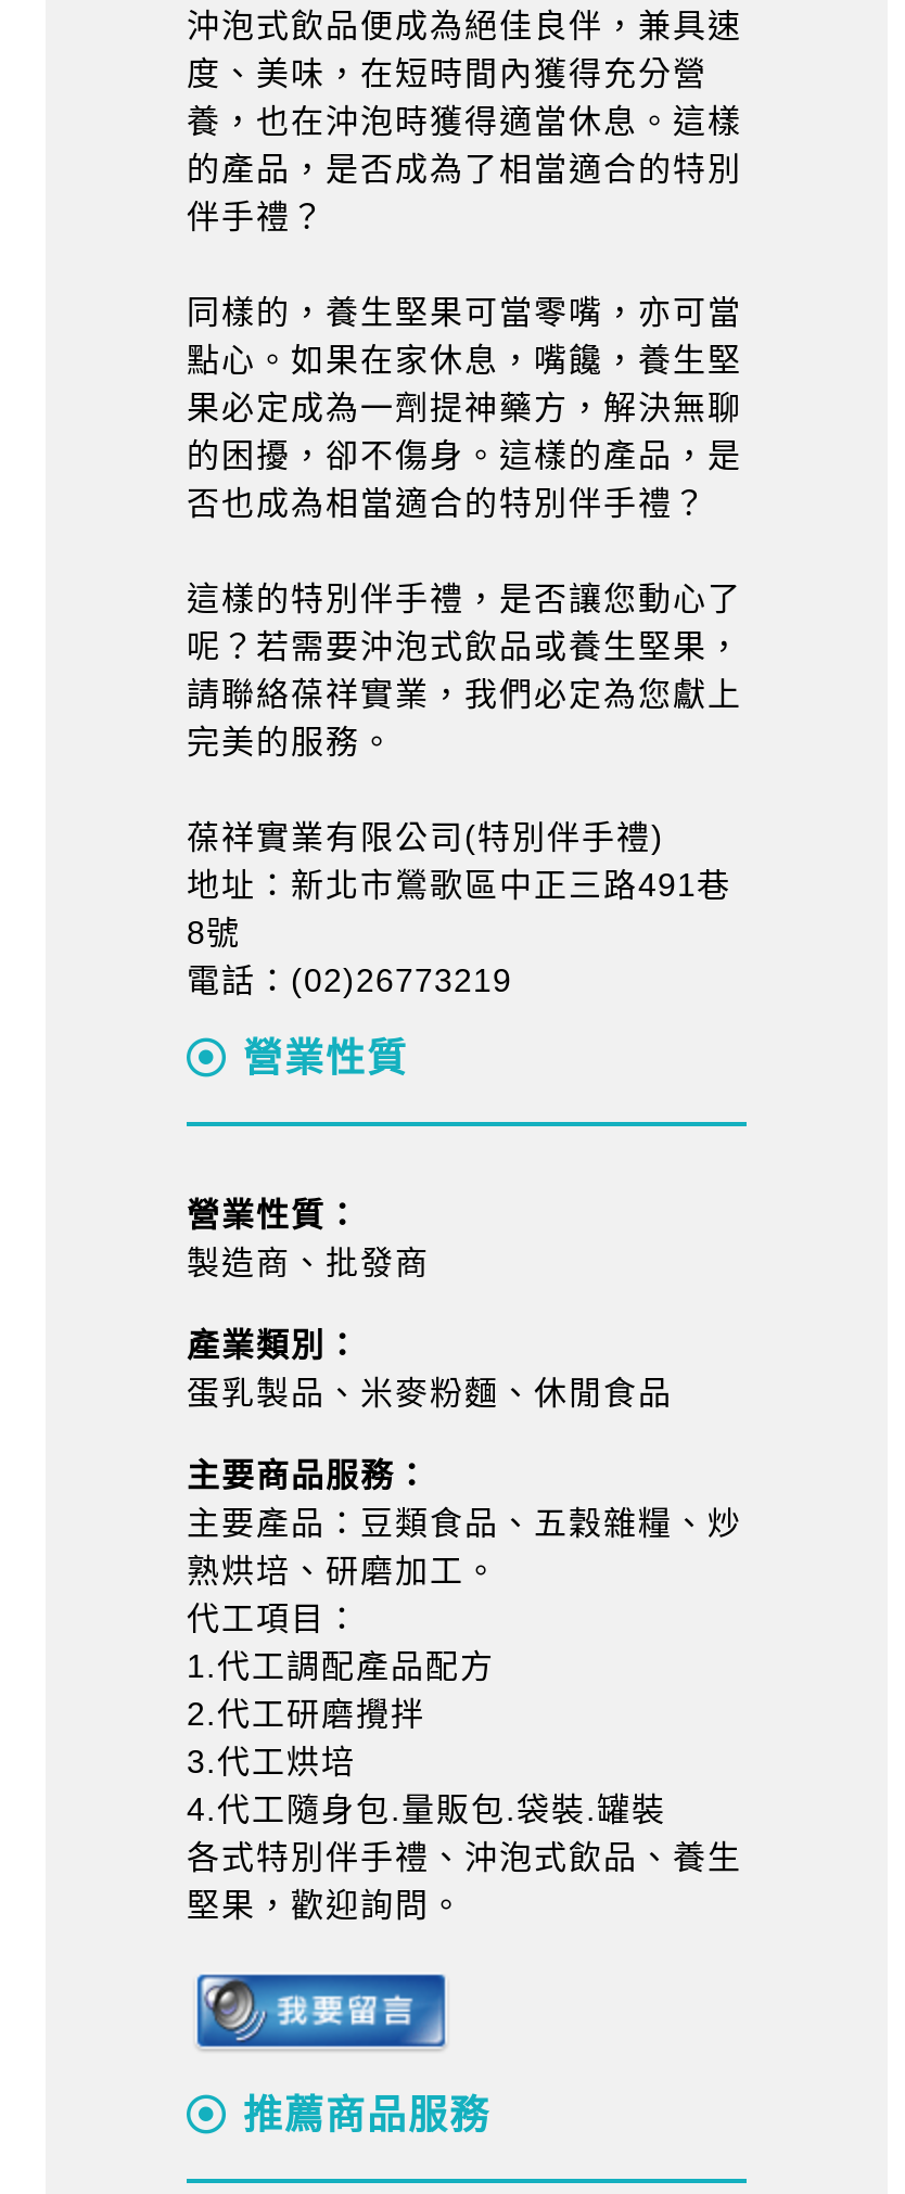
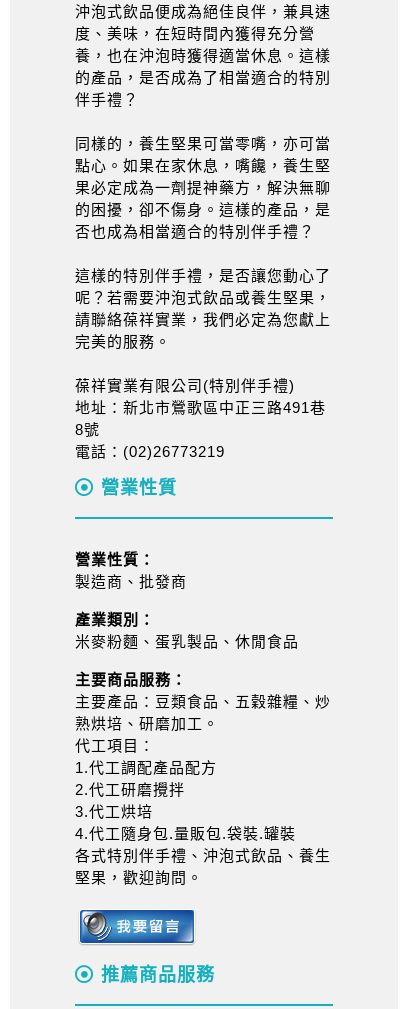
[187,1374,673,1411] 蛋乳製品、米麥粉麵、休閒食品 -> [75,633,299,650] 米麥粉麵、蛋乳製品、休閒食品

